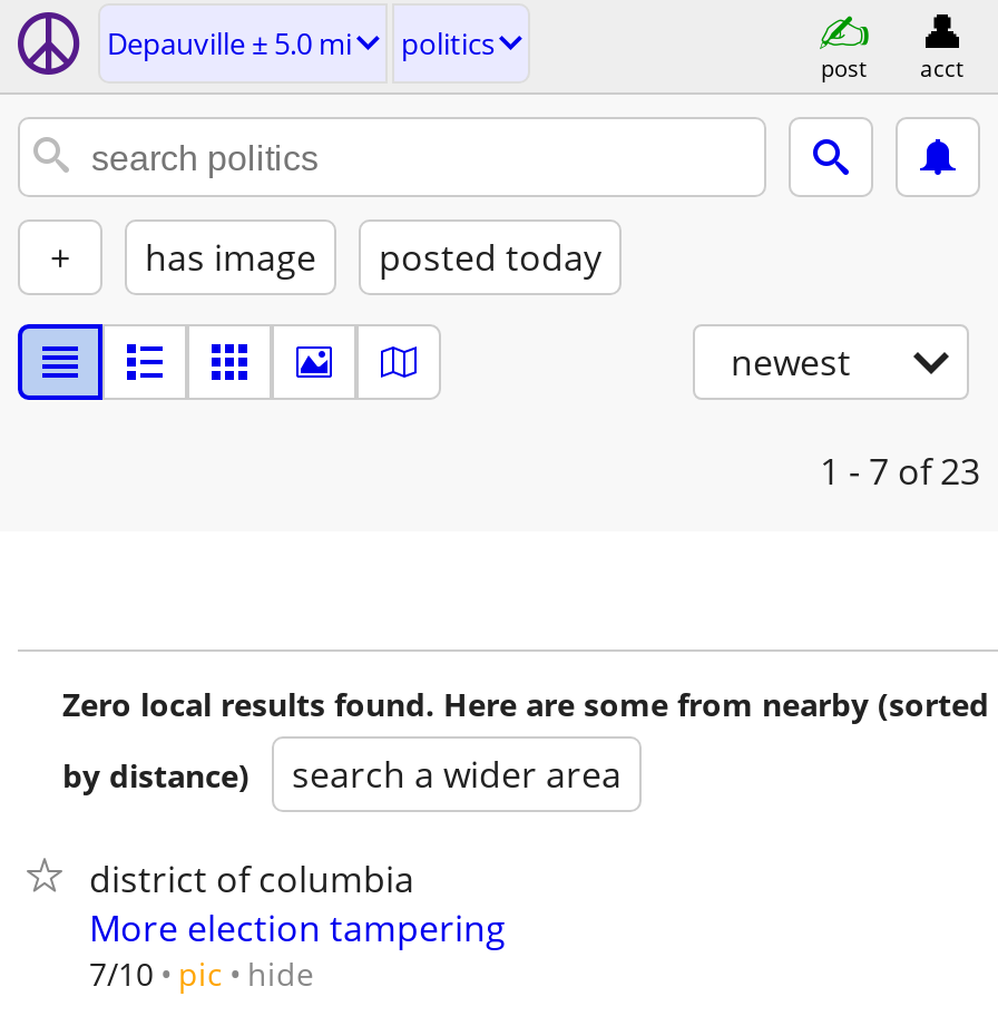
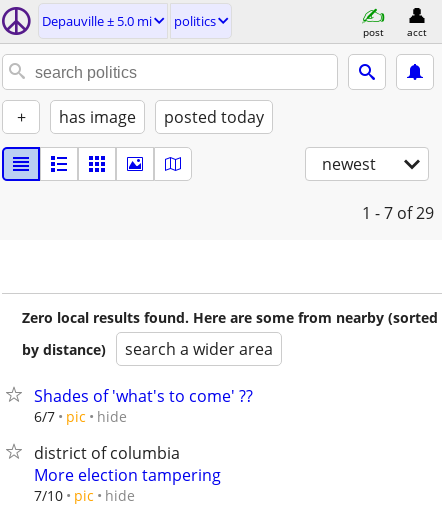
[820,447,980,496] 1 - 7 of 23 -> [362,202,434,224] 1 - 7 of 29
none -> [34,385,253,426] Shades of 'what's to come' ?? | 6/7 pic hide

